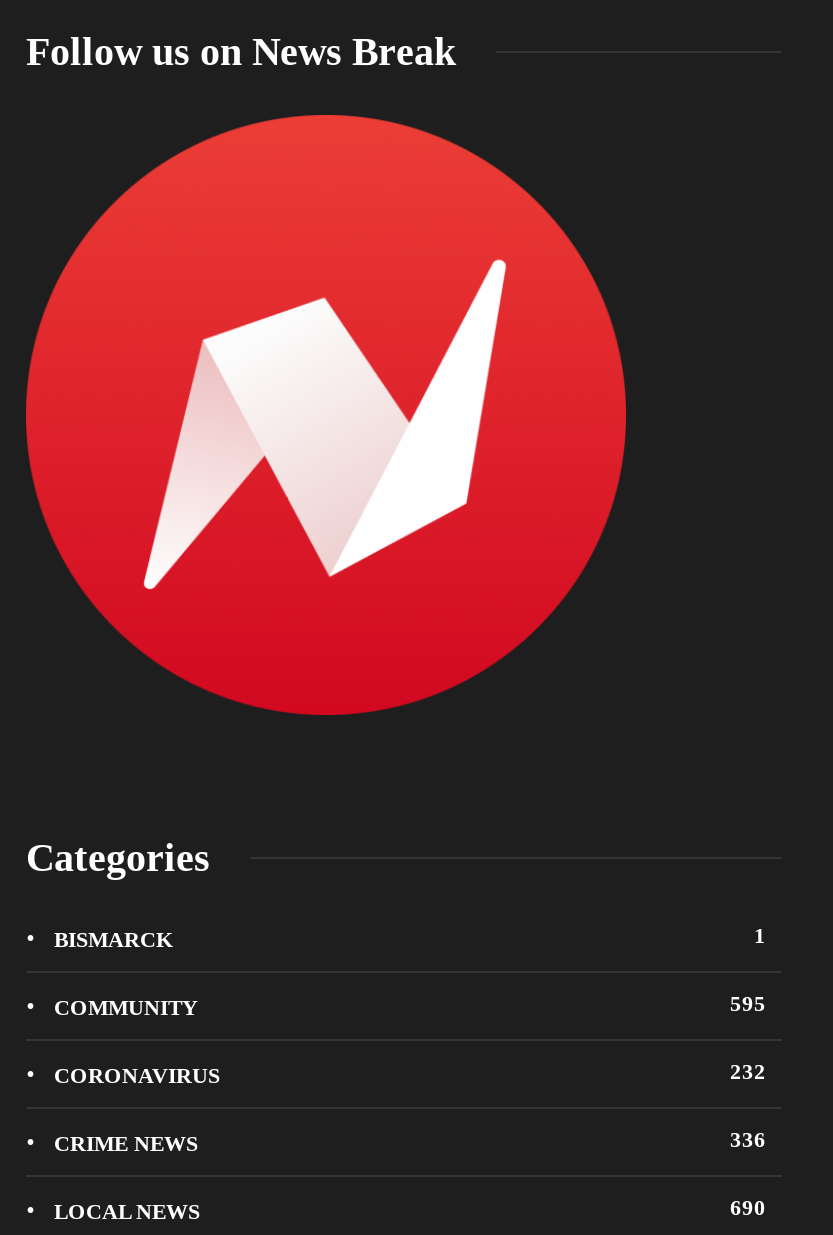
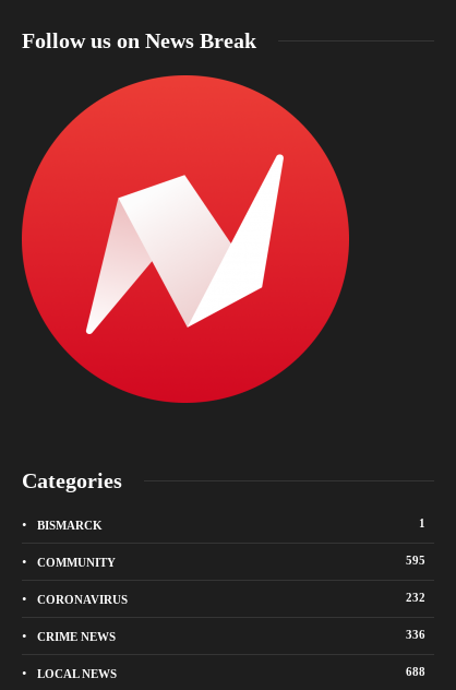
[730,1195,766,1219] 690 -> [406,665,425,678] 688

